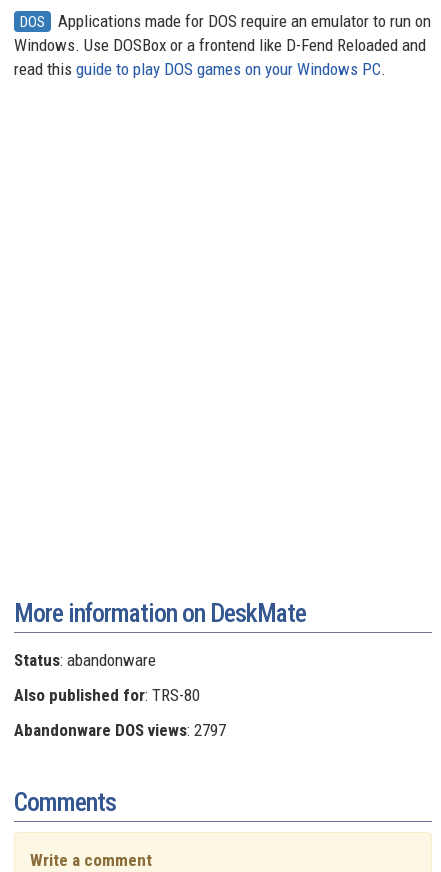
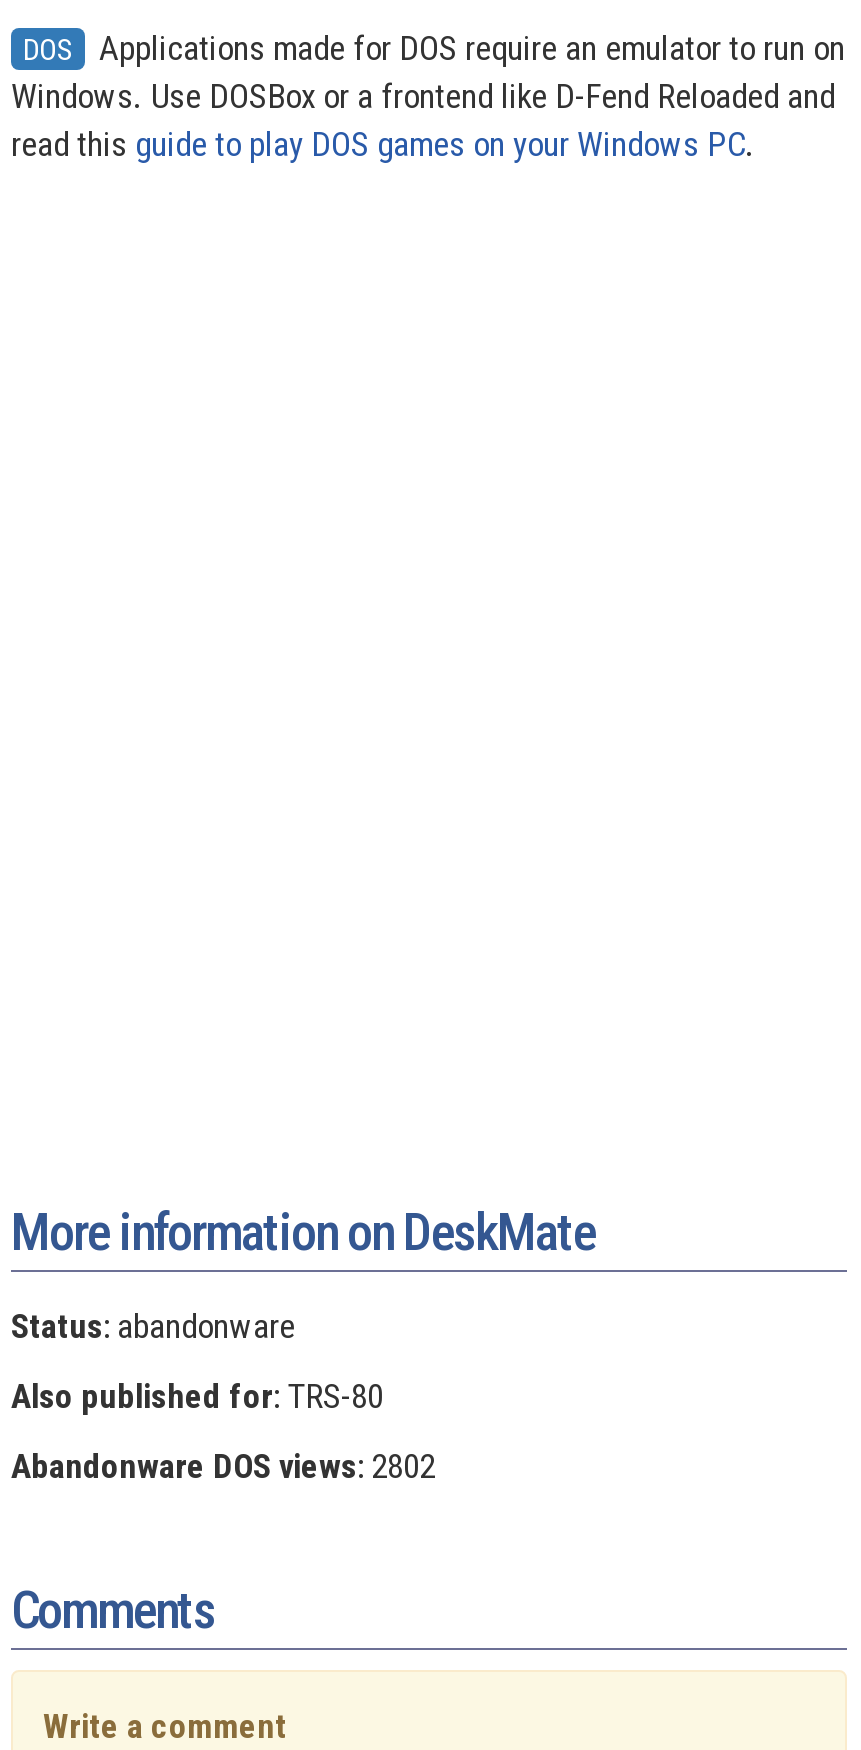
[14,720,226,740] Abandonware DOS views: 2797 -> [11,1445,435,1485] Abandonware DOS views: 2802

